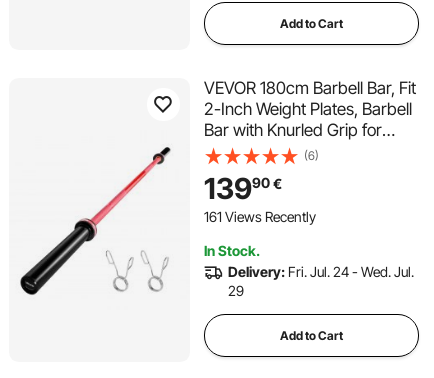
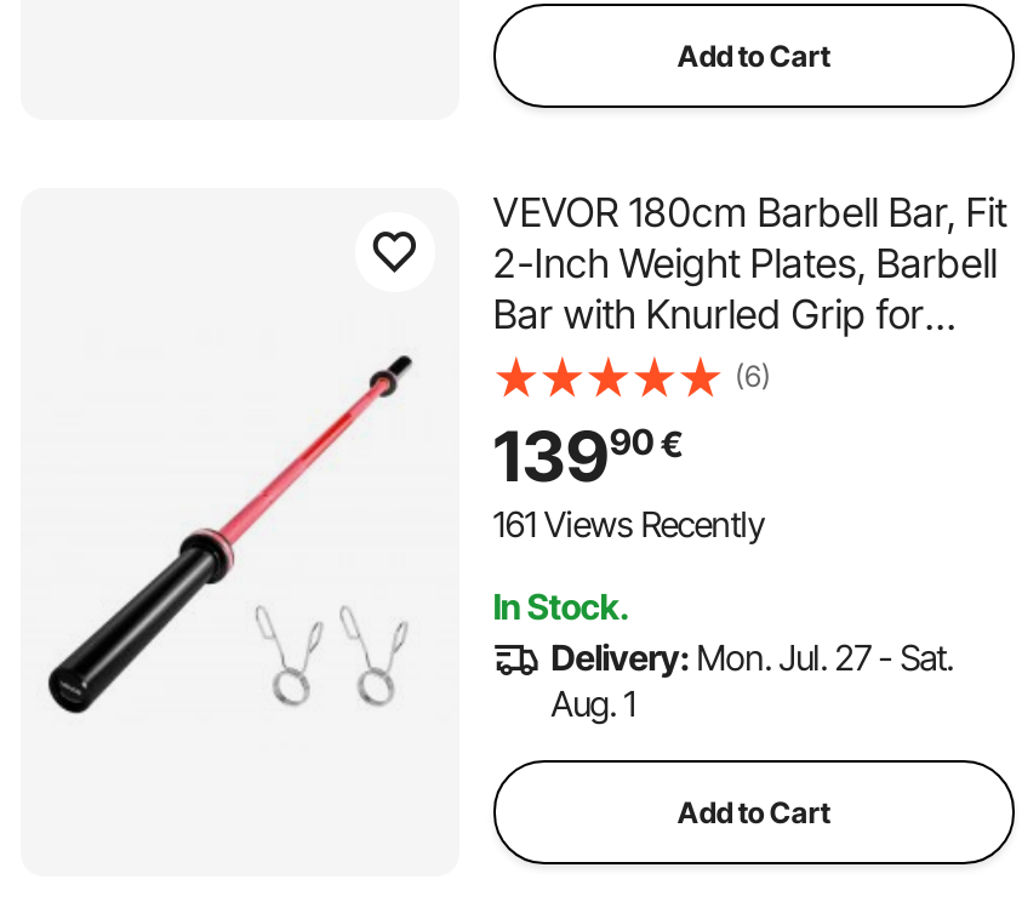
[228,263,414,299] Delivery: Fri. Jul. 24 - Wed. Jul. | 29 -> [551,637,953,724] Delivery: Mon. Jul. 27 - Sat. | Aug. 1

